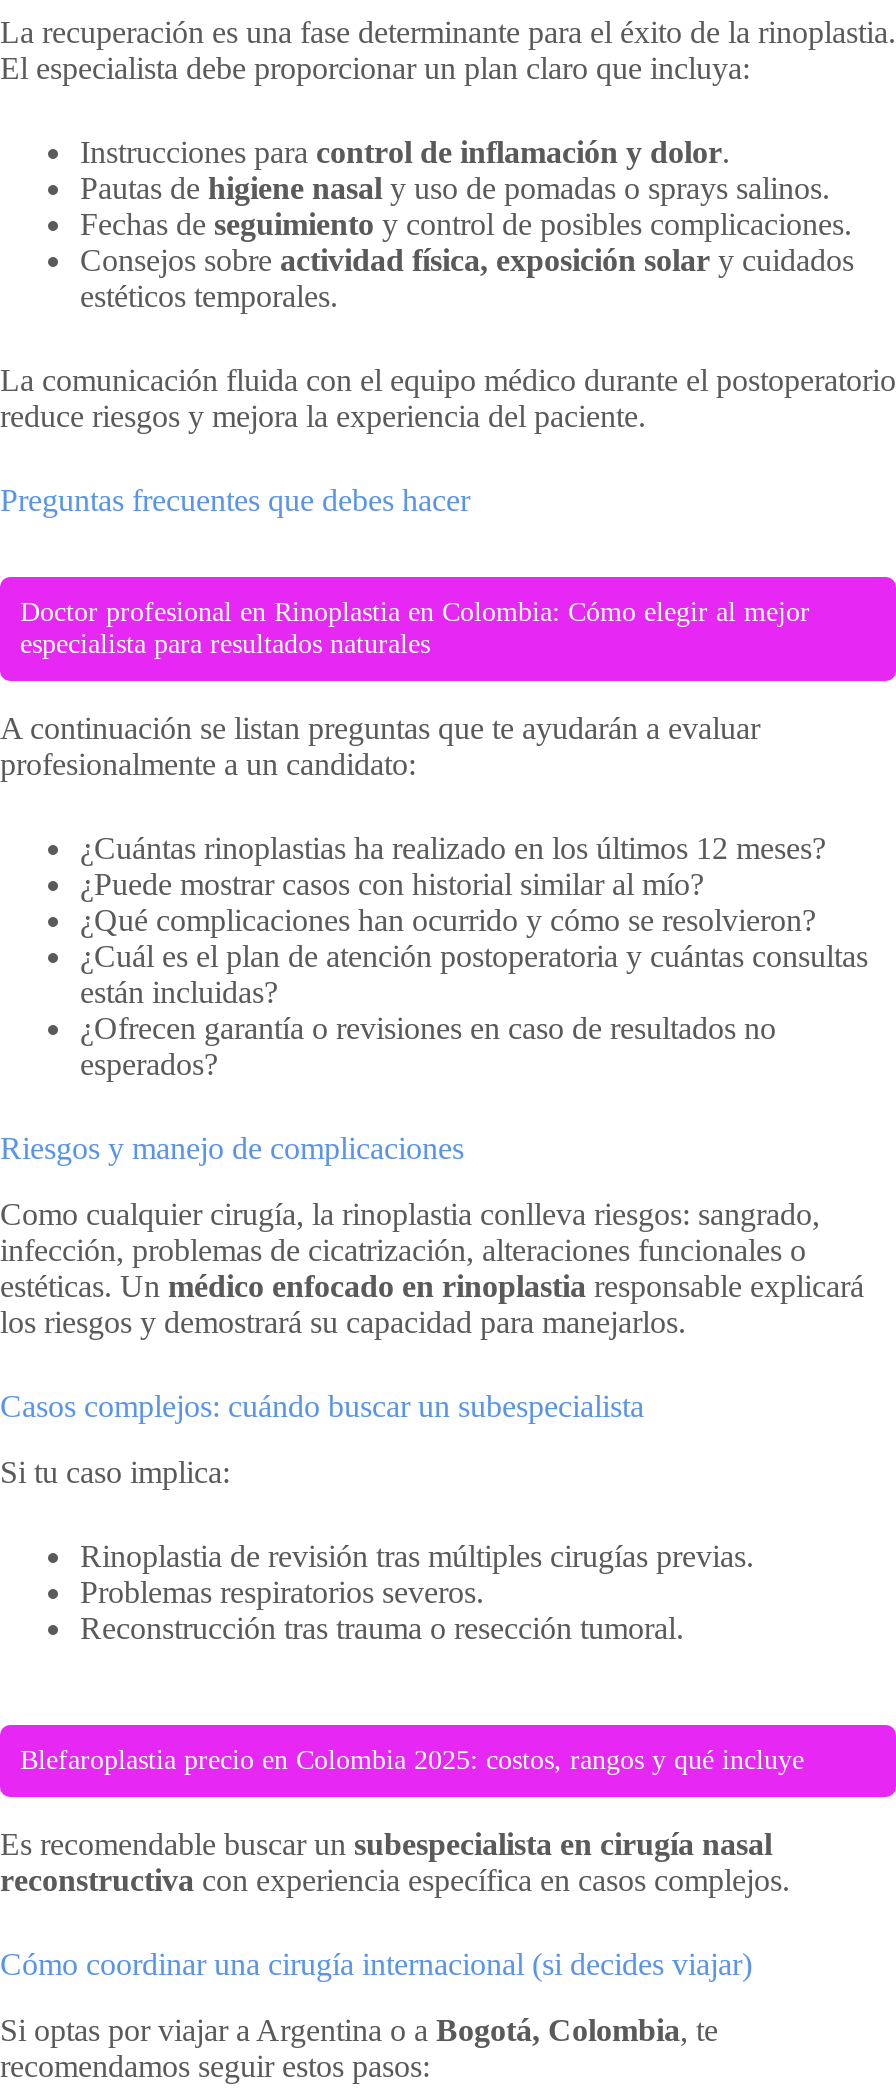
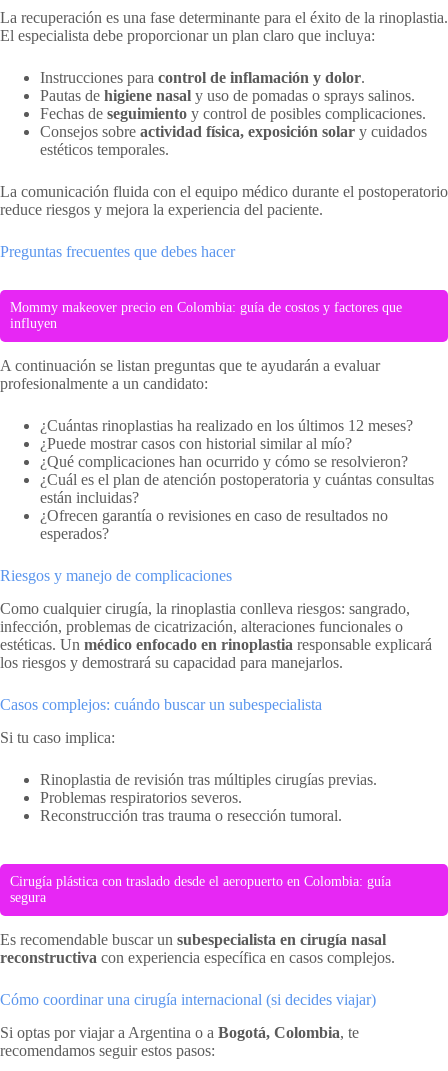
[20,598,810,660] Doctor profesional en Rinoplastia en Colombia: Cómo elegir al mejor | especialista para resultados naturales -> [10,300,402,331] Mommy makeover precio en Colombia: guía de costos y factores que | influyen
[20,1745,804,1775] Blefaroplastia precio en Colombia 2025: costos, rangos y qué incluye -> [10,874,391,905] Cirugía plástica con traslado desde el aeropuerto en Colombia: guía | segura

